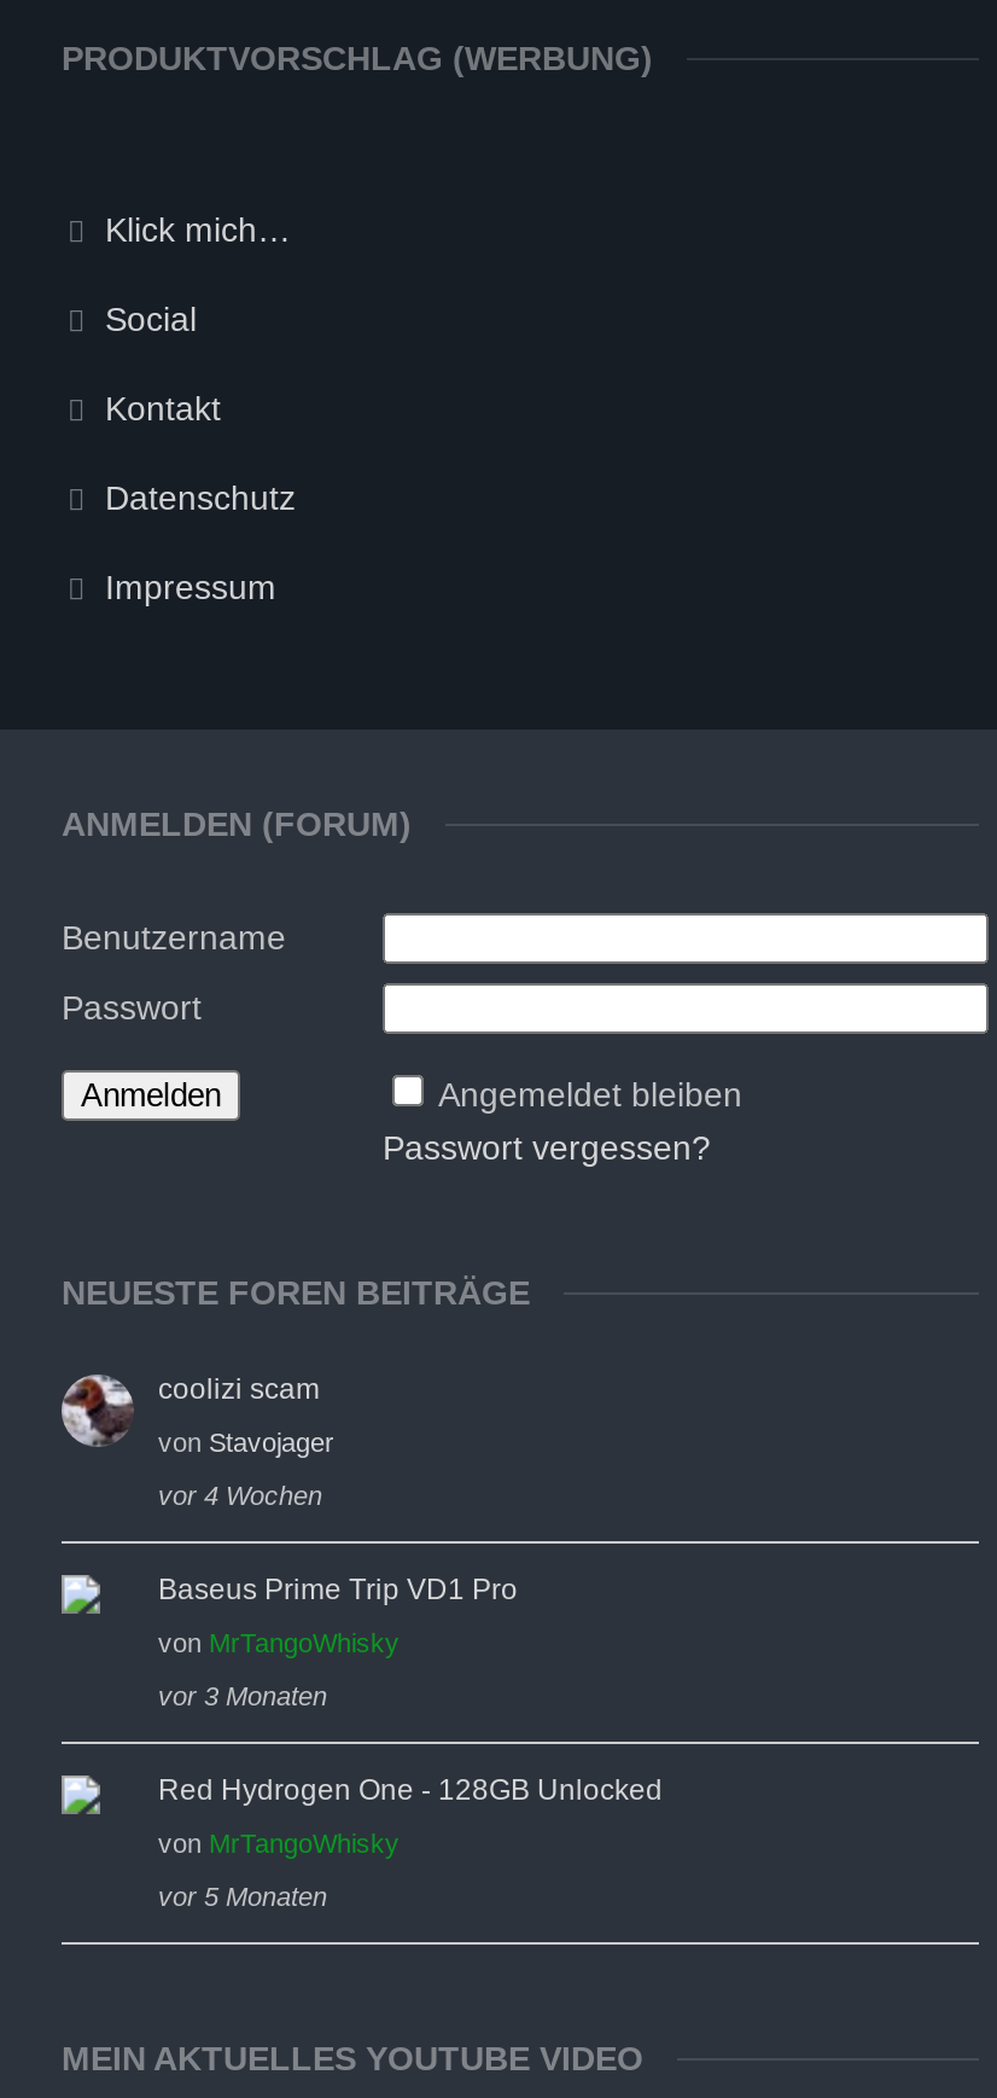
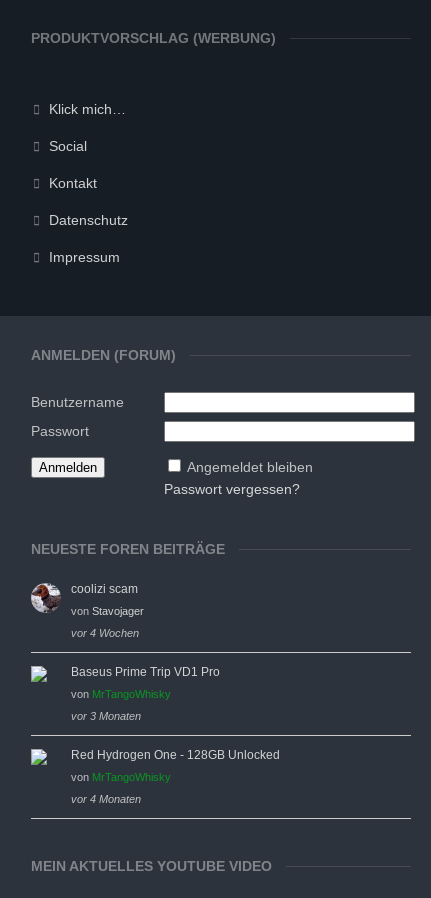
[158,1882,327,1911] vor 5 Monaten -> [71,793,141,805] vor 4 Monaten

